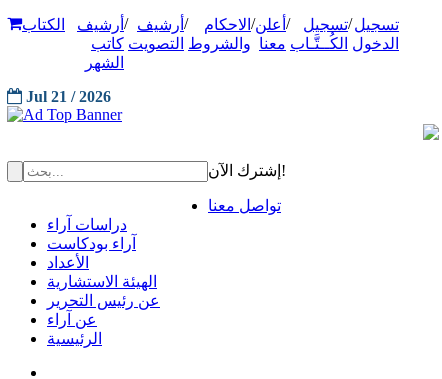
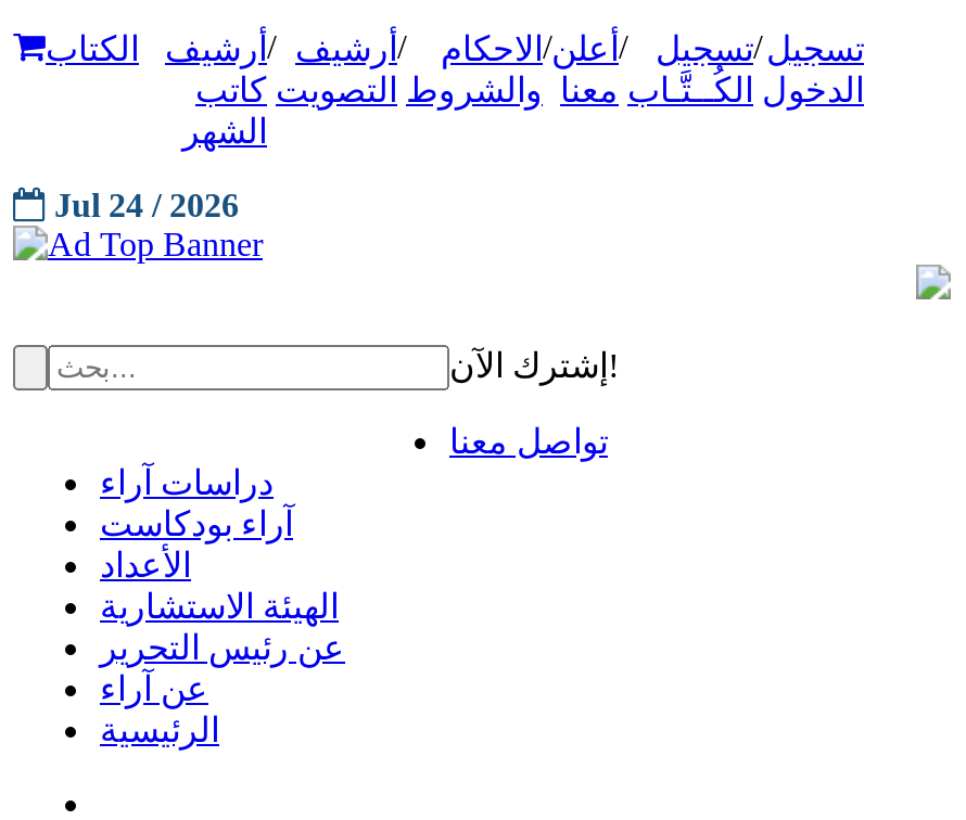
[22,88,111,105] Jul 21 / 2026 -> [46,187,239,223] Jul 24 / 2026

